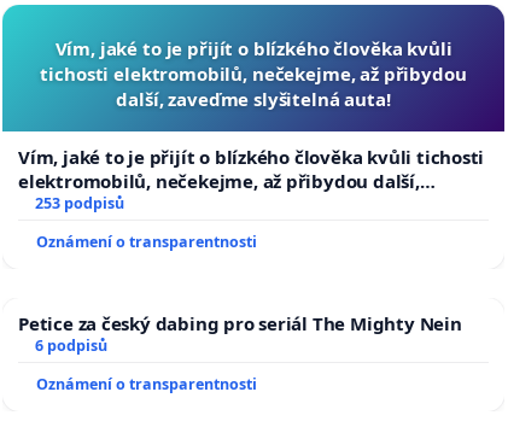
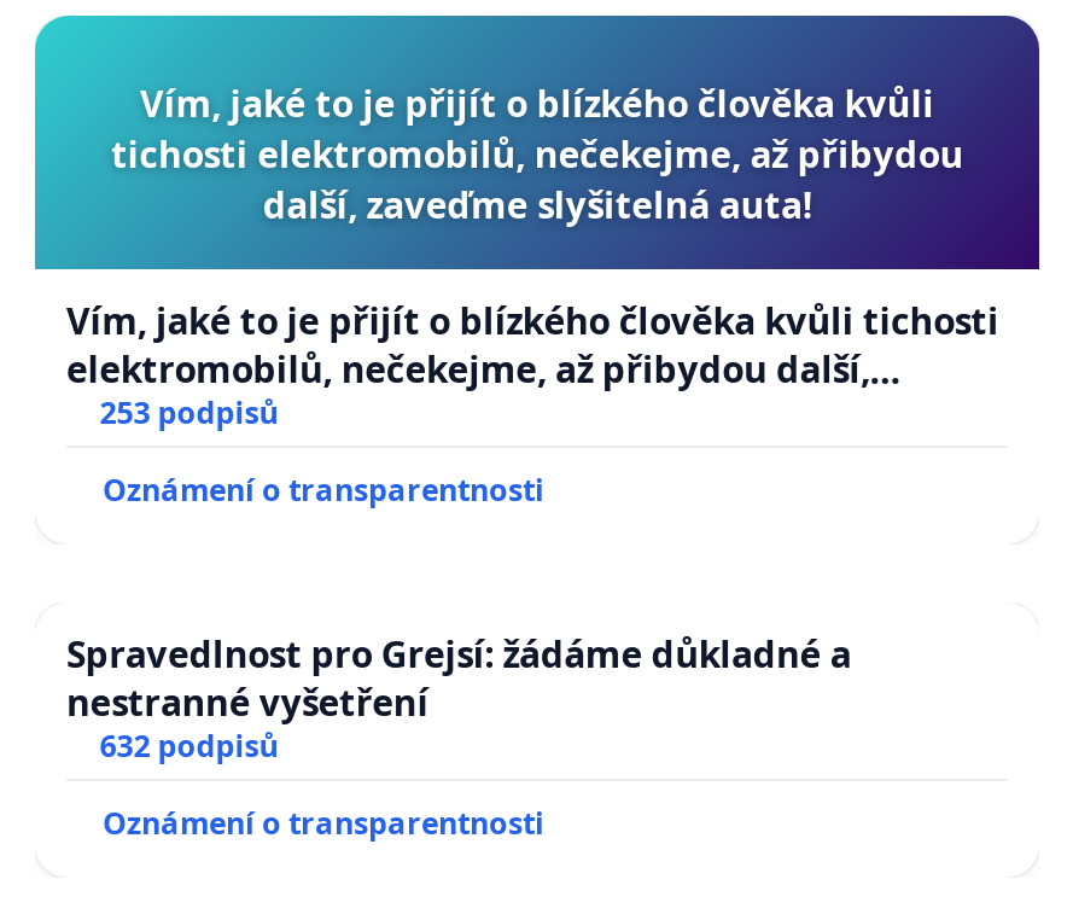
[18,312,462,356] Petice za český dabing pro seriál The Mighty Nein | 6 podpisů -> [66,630,851,767] Spravedlnost pro Grejsí: žádáme důkladné a | nestranné vyšetření | 632 podpisů

